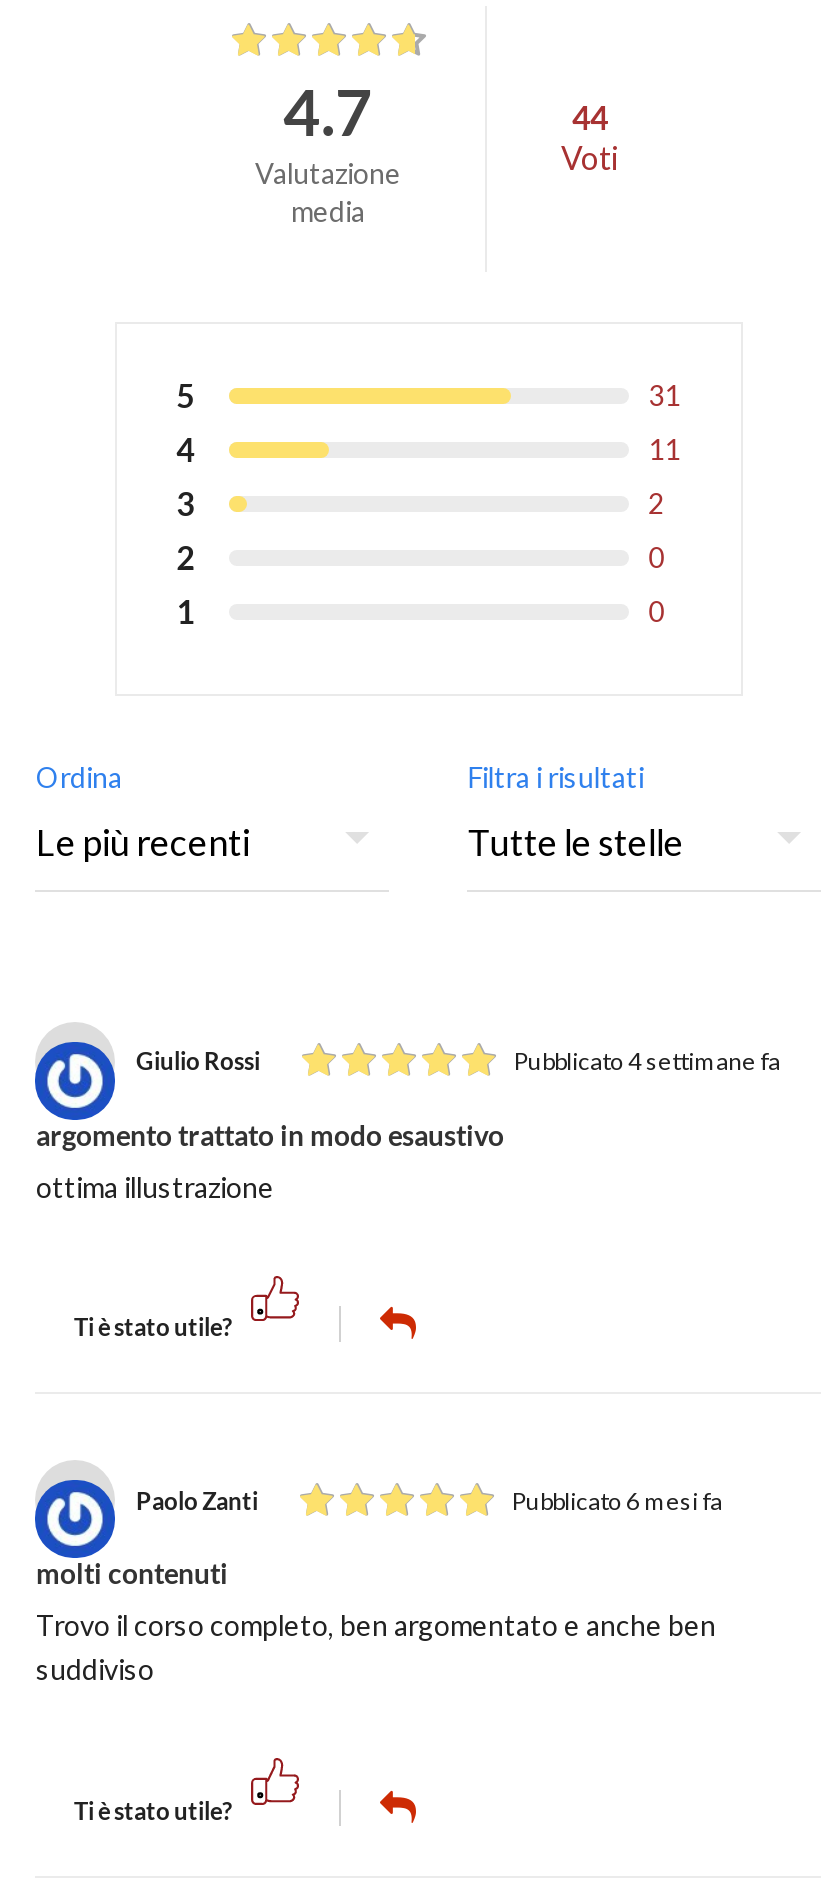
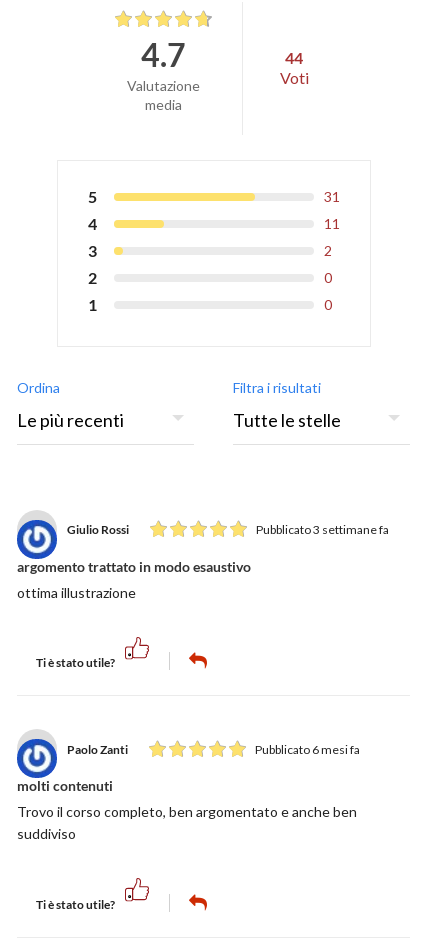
[514,1046,780,1076] Pubblicato 4 settimane fa -> [256,522,389,537] Pubblicato 3 settimane fa

